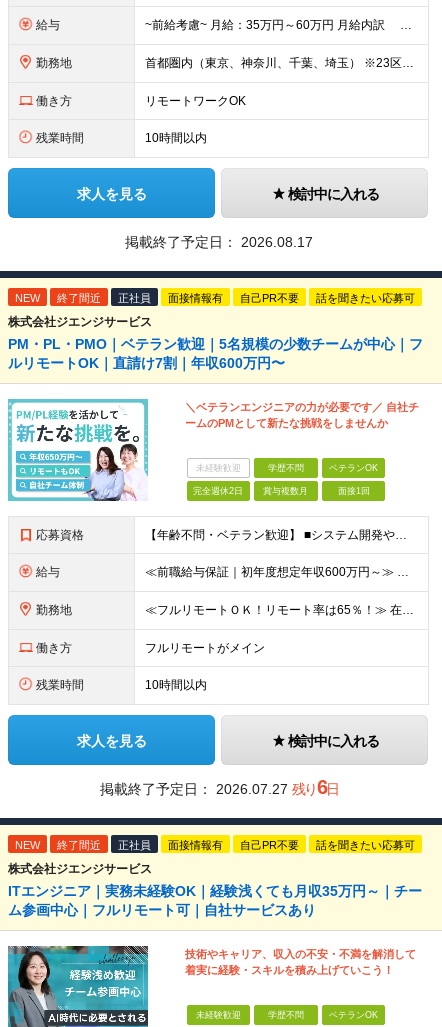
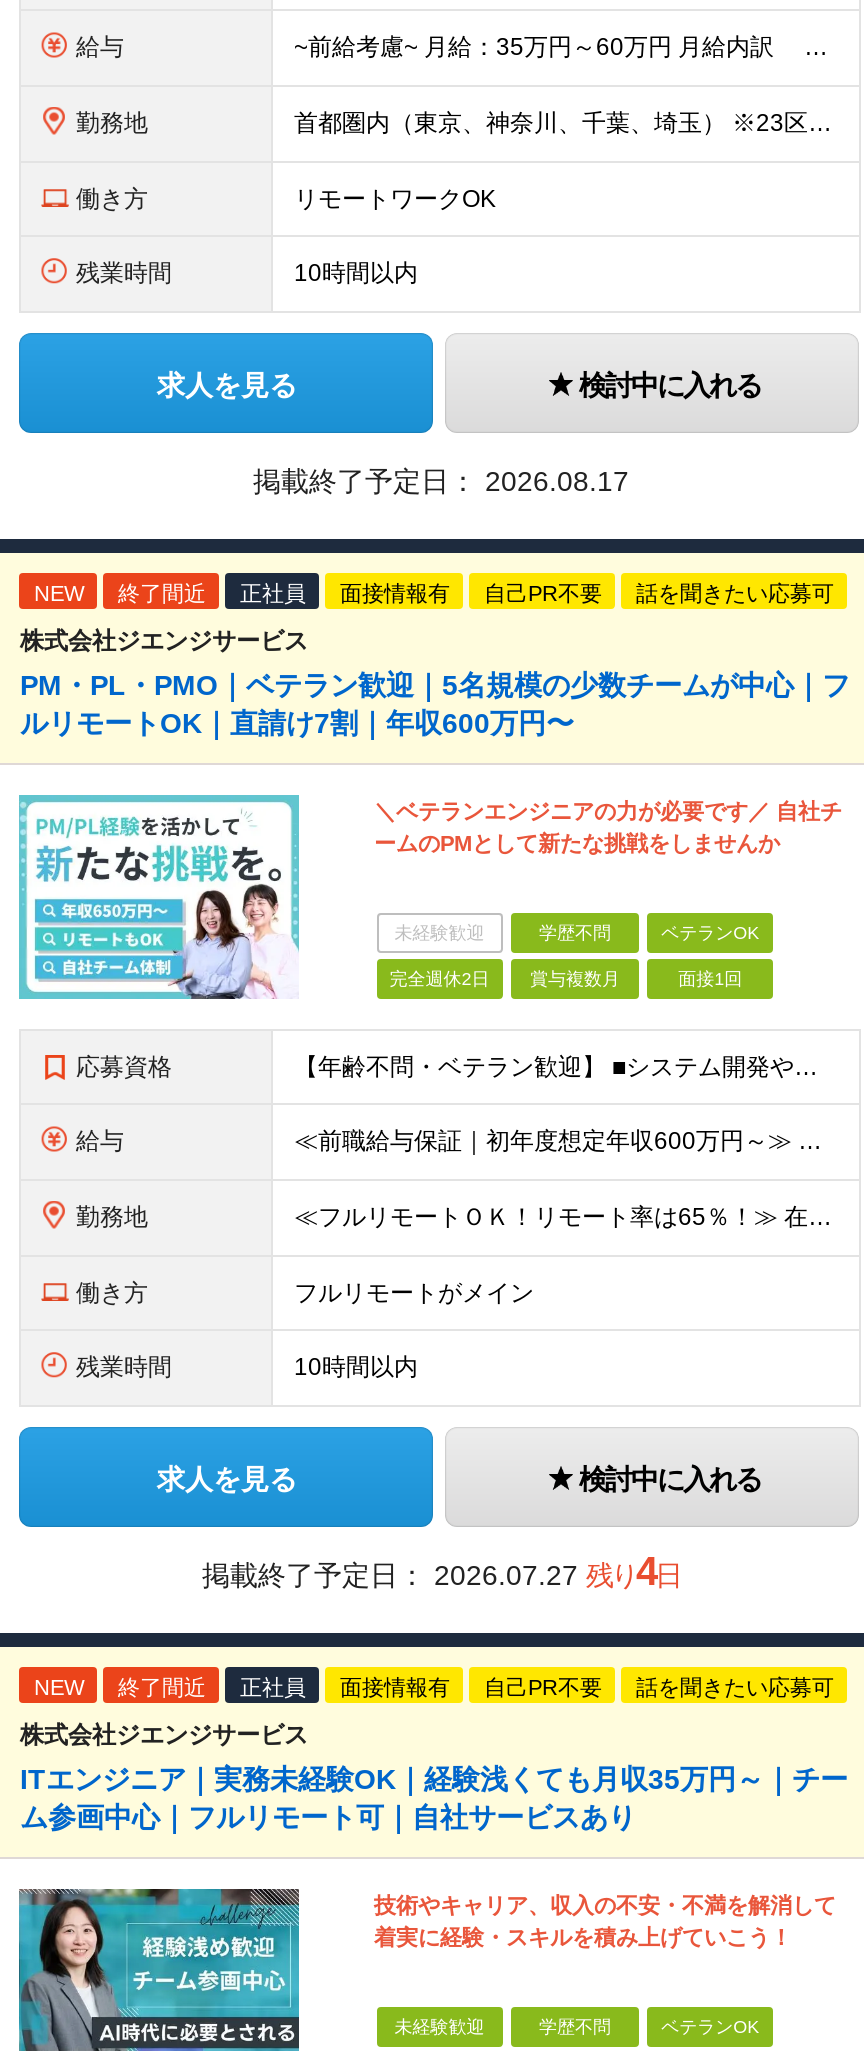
[99,776,338,798] 掲載終了予定日：2026.07.27 残り6日 -> [202,1549,680,1593] 掲載終了予定日：2026.07.27 残り4日

